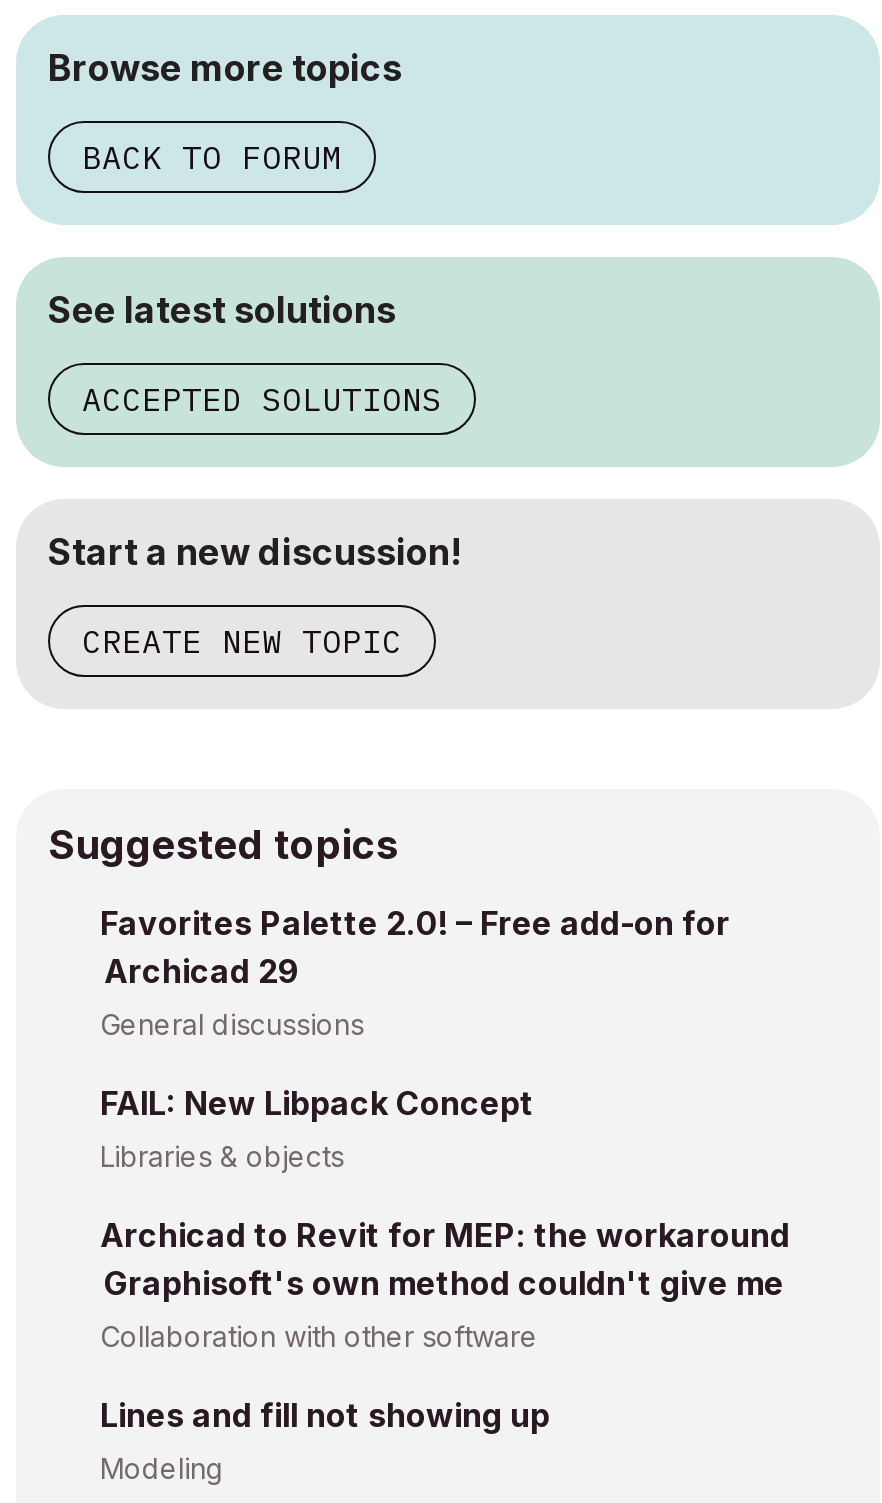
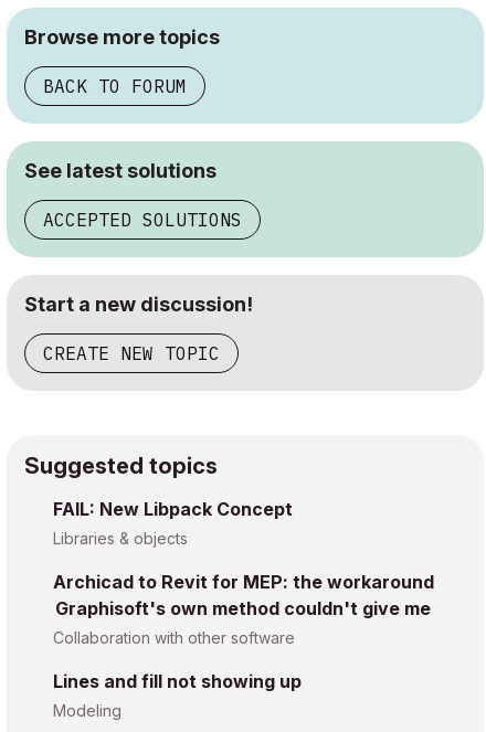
[100,903,730,1041] Favorites Palette 2.0! – Free add-on for | Archicad 29 | General discussions -> none

